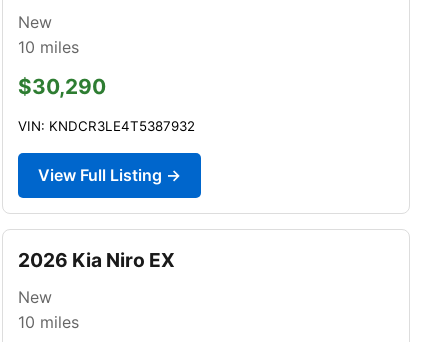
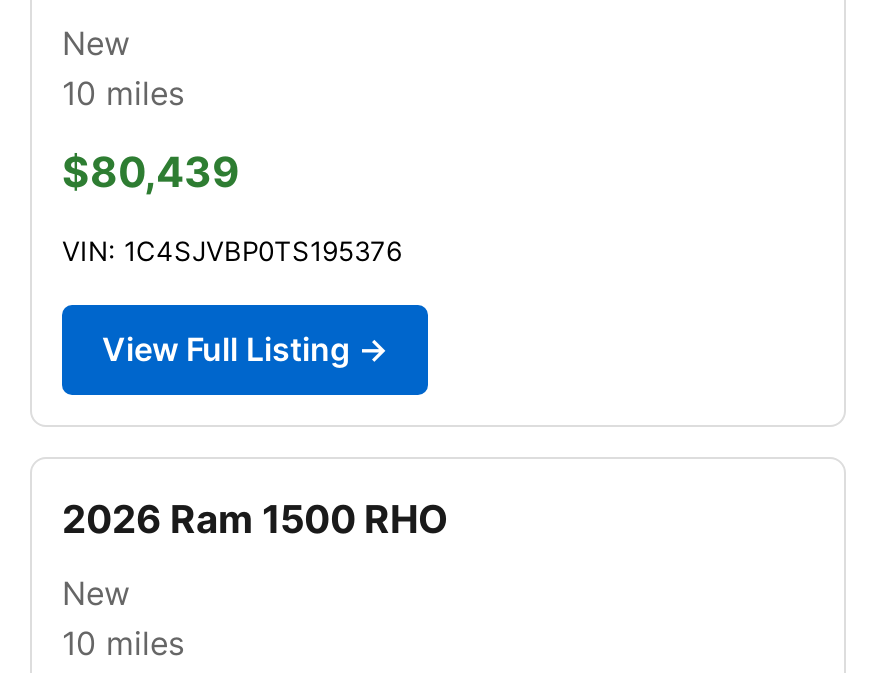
[18,74,106,99] $30,290 -> [62,147,240,197] $80,439
[18,118,195,134] VIN: KNDCR3LE4T5387932 -> [62,235,402,267] VIN: 1C4SJVBP0TS195376
[18,248,175,272] 2026 Kia Niro EX -> [62,495,448,543] 2026 Ram 1500 RHO

